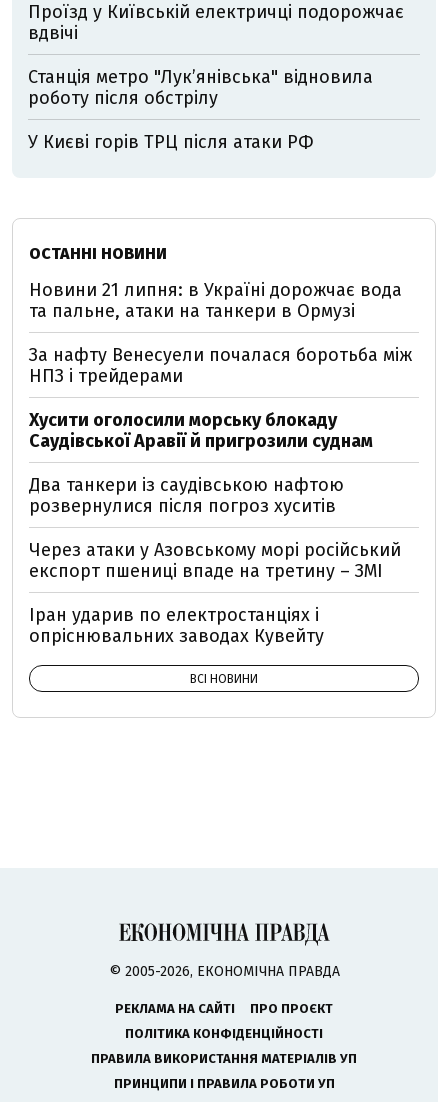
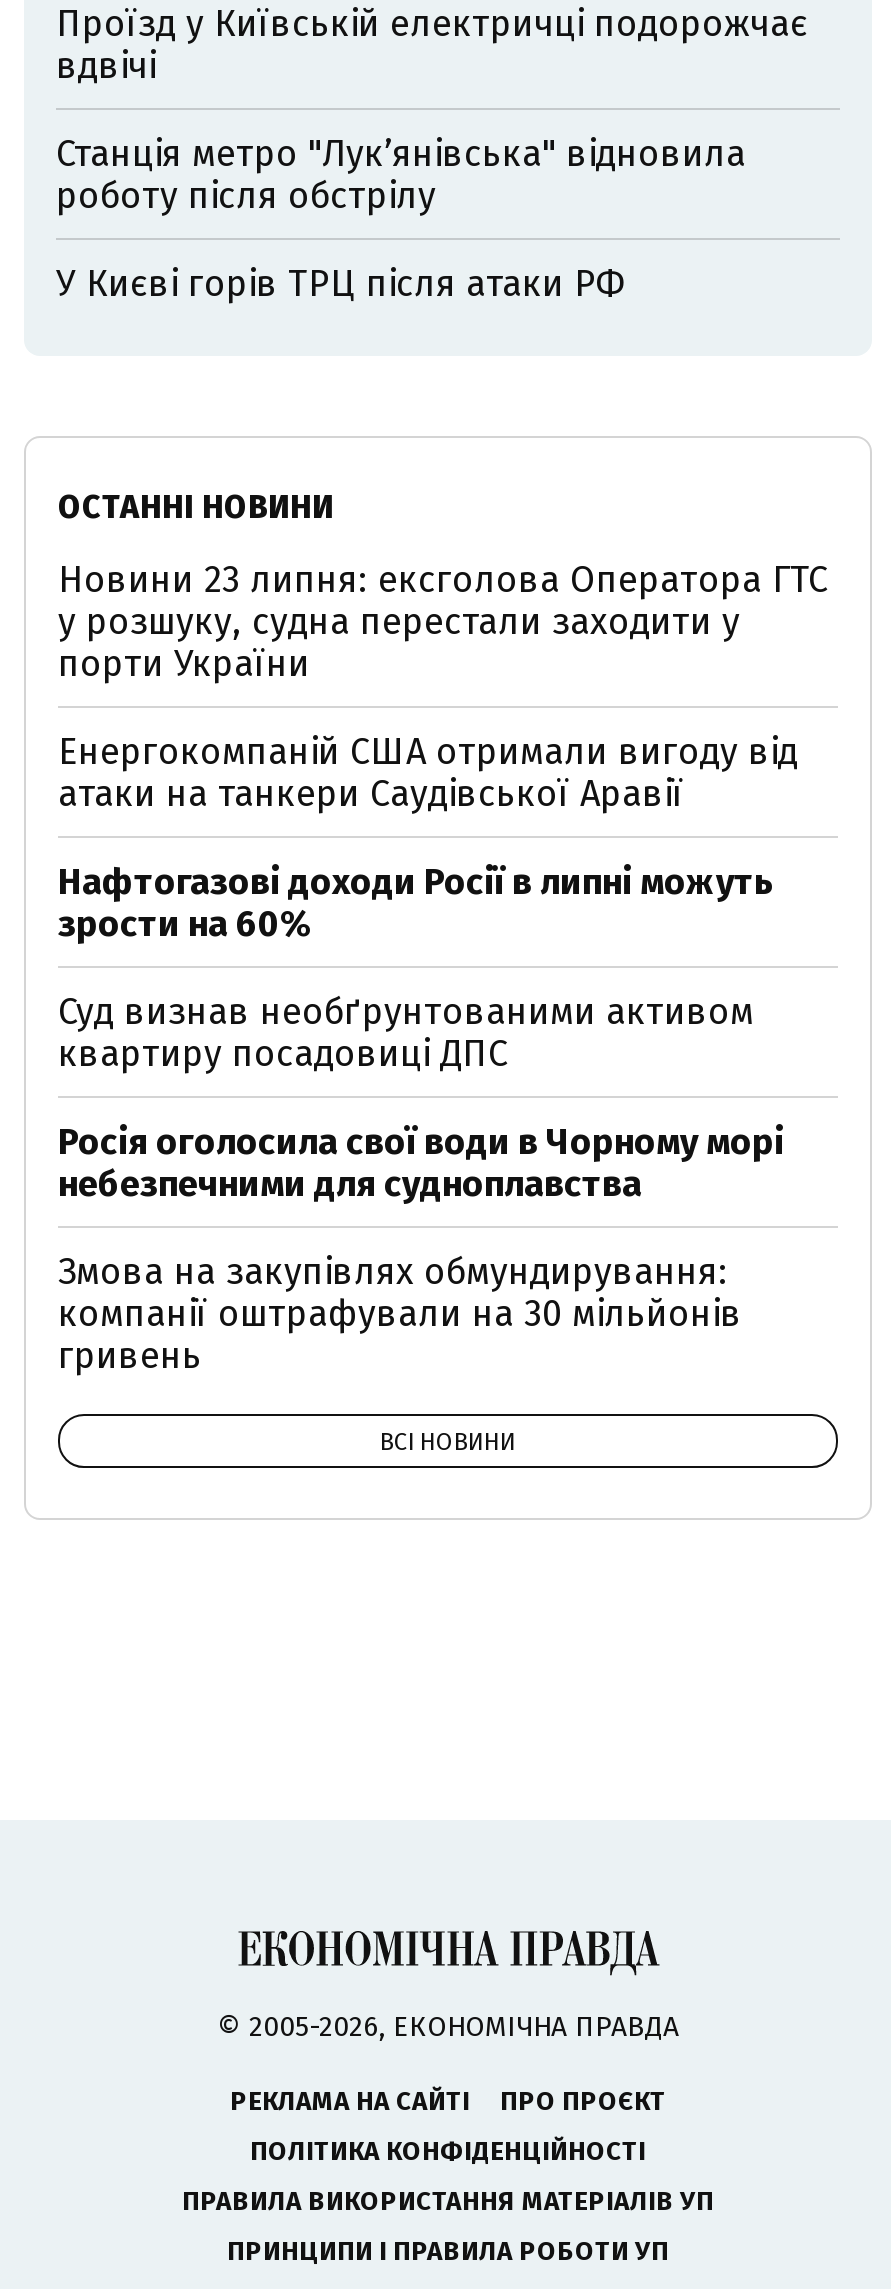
[29,279,402,322] Новини 21 липня: в Україні дорожчає вода | та пальне, атаки на танкери в Ормузі -> [58,558,828,686] Новини 23 липня: ексголова Оператора ГТС | у розшуку, судна перестали заходити у | порти України
[29,344,412,387] За нафту Венесуели почалася боротьба між | НПЗ і трейдерами -> [58,730,798,816] Енергокомпаній США отримали вигоду від | атаки на танкери Саудівської Аравії
[29,409,373,452] Хусити оголосили морську блокаду | Саудівської Аравії й пригрозили суднам -> [58,860,774,946] Нафтогазові доходи Росії в липні можуть | зрости на 60%
[29,474,344,517] Два танкери із саудівською нафтою | розвернулися після погроз хуситів -> [58,990,754,1076] Суд визнав необґрунтованими активом | квартиру посадовиці ДПС
[29,539,401,582] Через атаки у Азовському морі російський | експорт пшениці впаде на третину – ЗМІ -> [58,1120,784,1206] Росія оголосила свої води в Чорному морі | небезпечними для судноплавства
[29,604,324,647] Іран ударив по електростанціях і | опріснювальних заводах Кувейту -> [58,1250,742,1378] Змова на закупівлях обмундирування: | компанії оштрафували на 30 мільйонів | гривень

